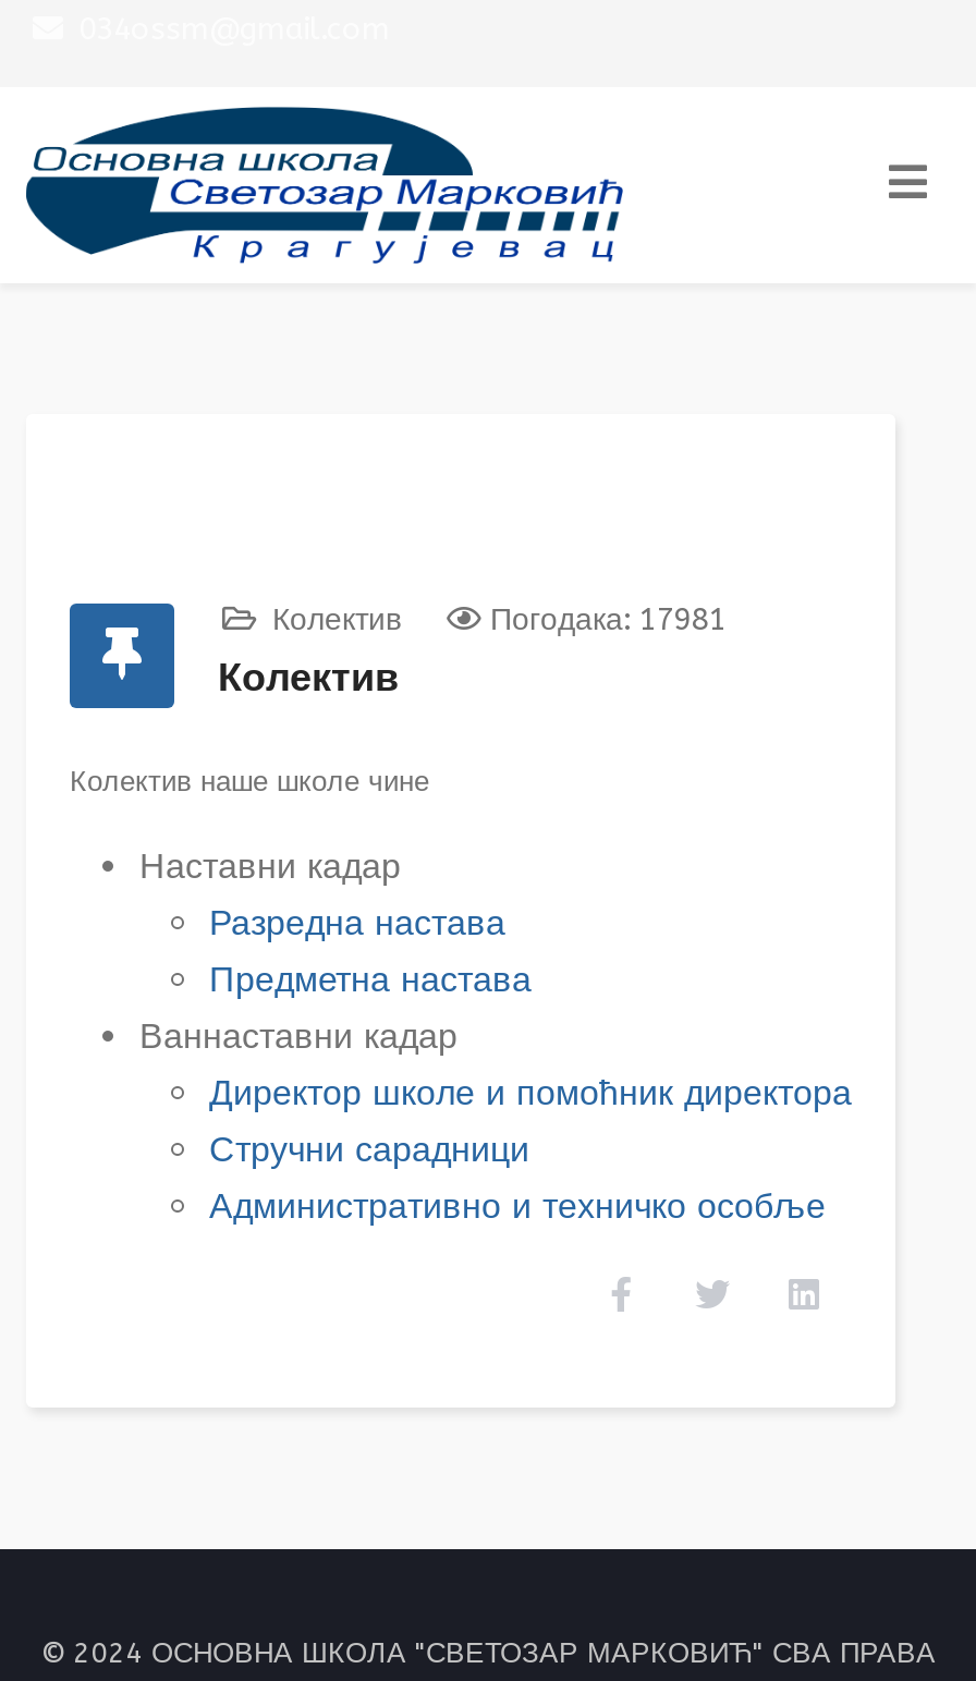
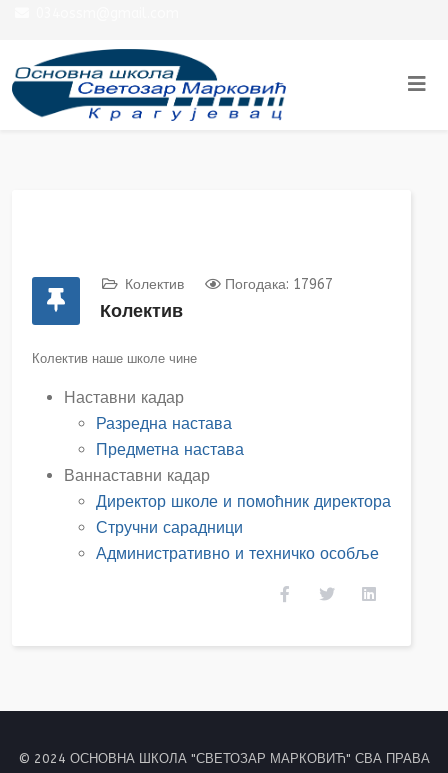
[490,601,725,638] Погодака: 17981 -> [225,276,333,293] Погодака: 17967

